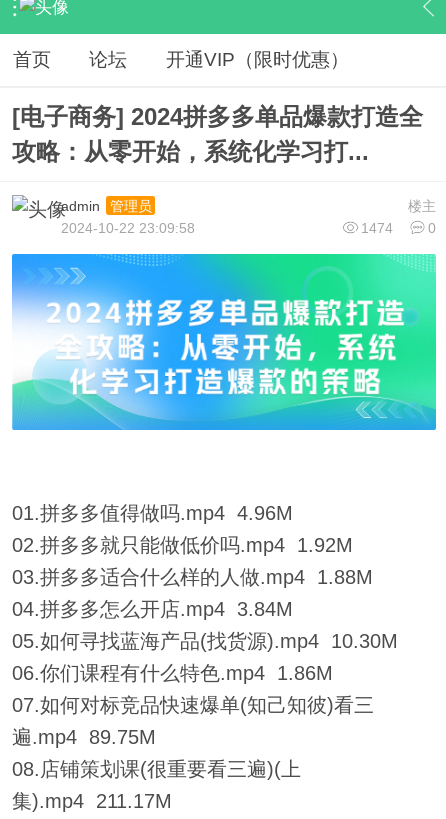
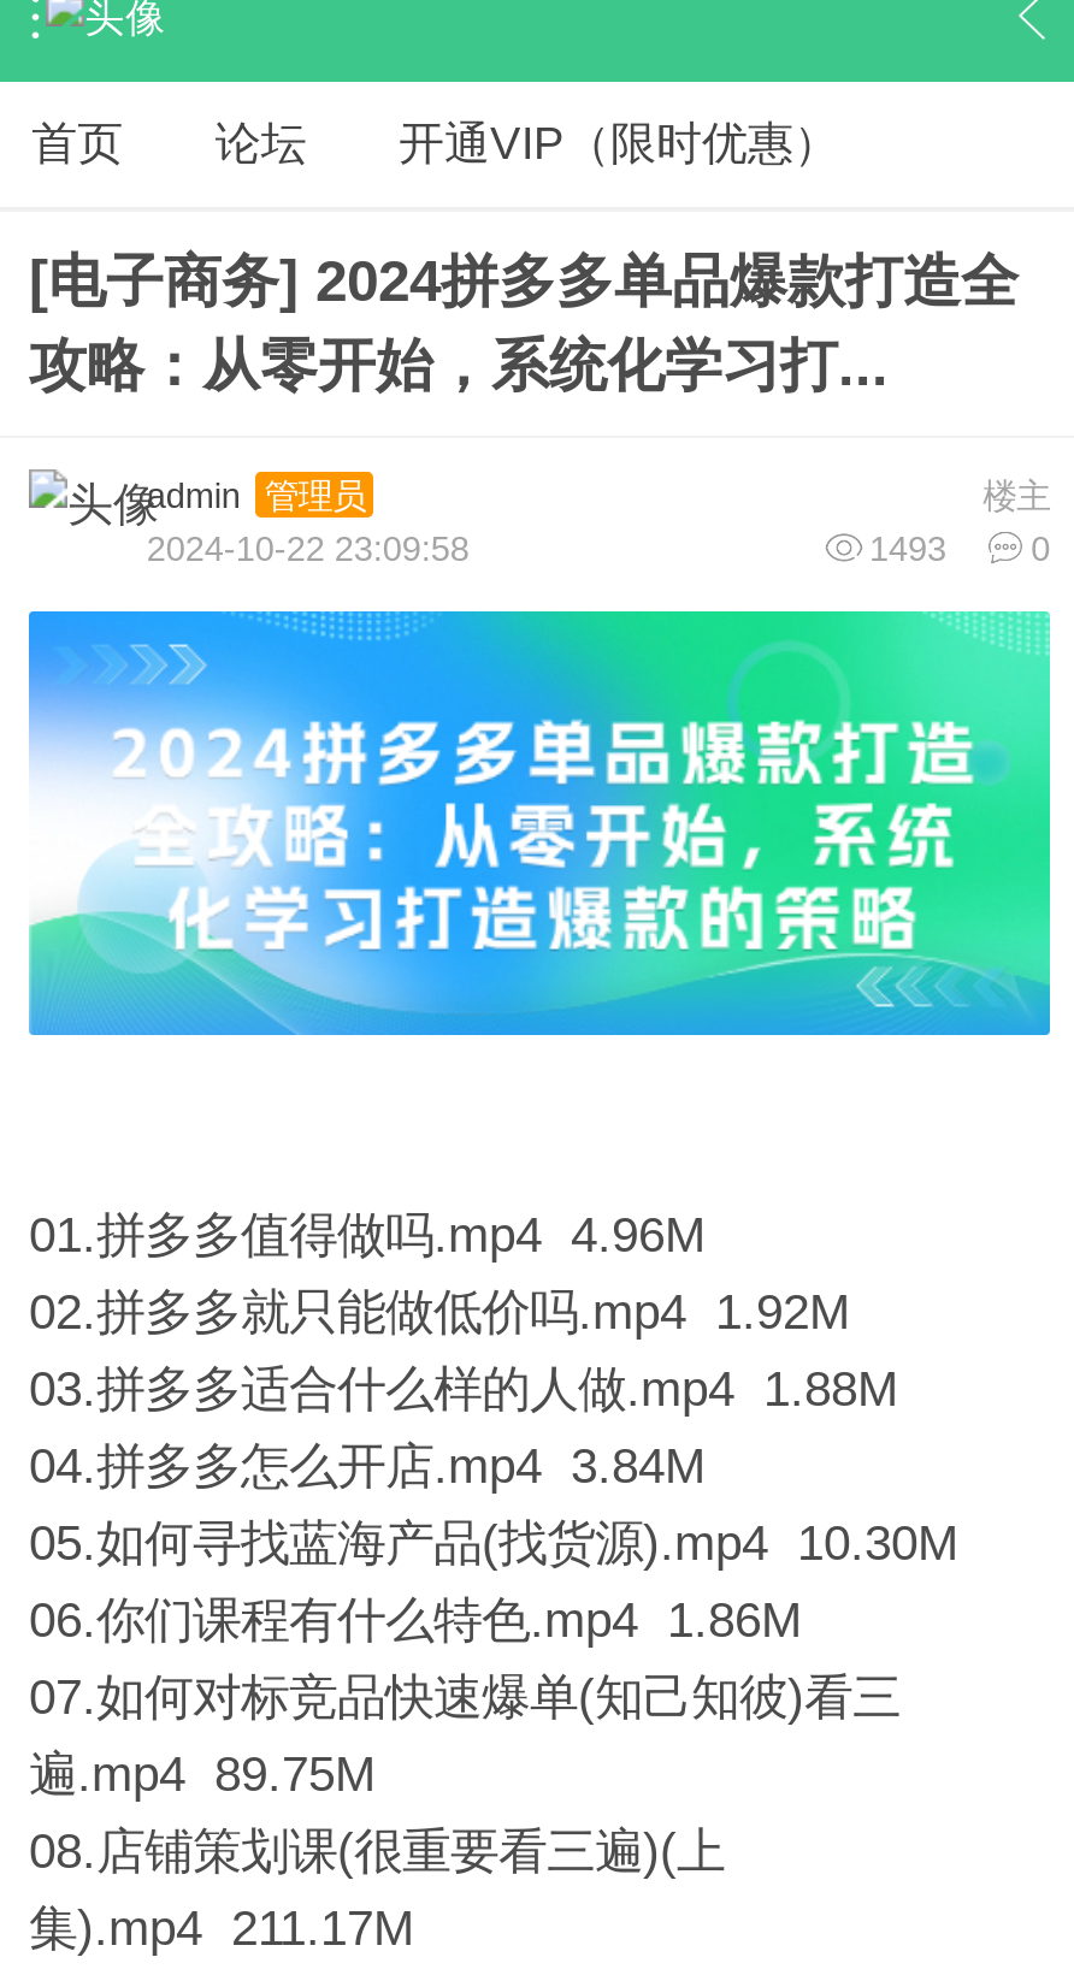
[361,219,436,235] 1474 0 -> [869,528,1050,567] 1493 0

